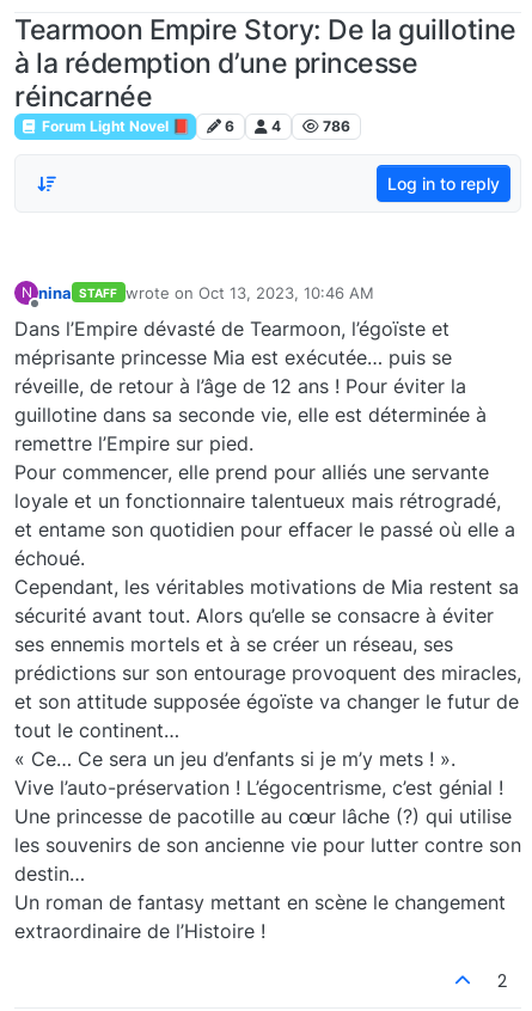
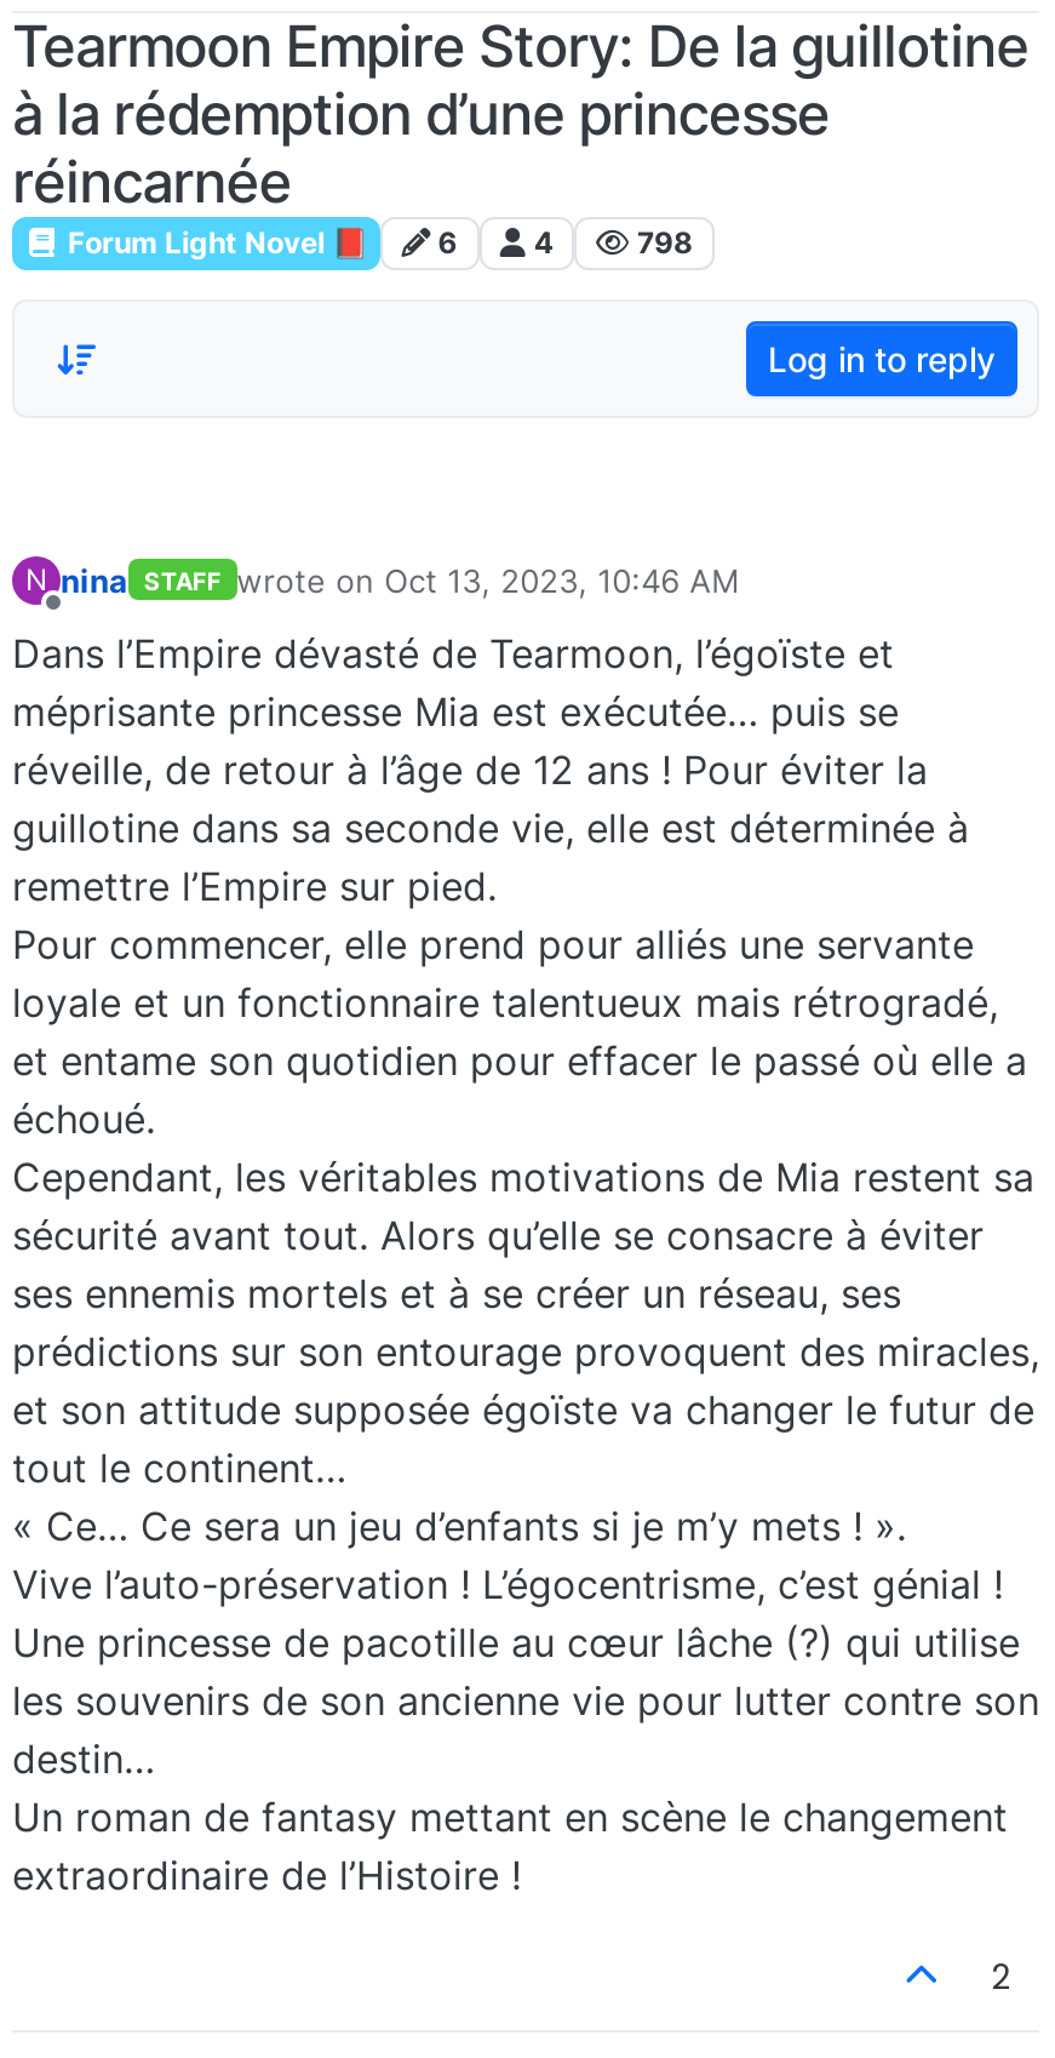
[323,117,350,135] 786 -> [637,225,693,261] 798

